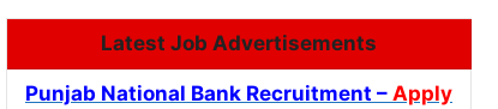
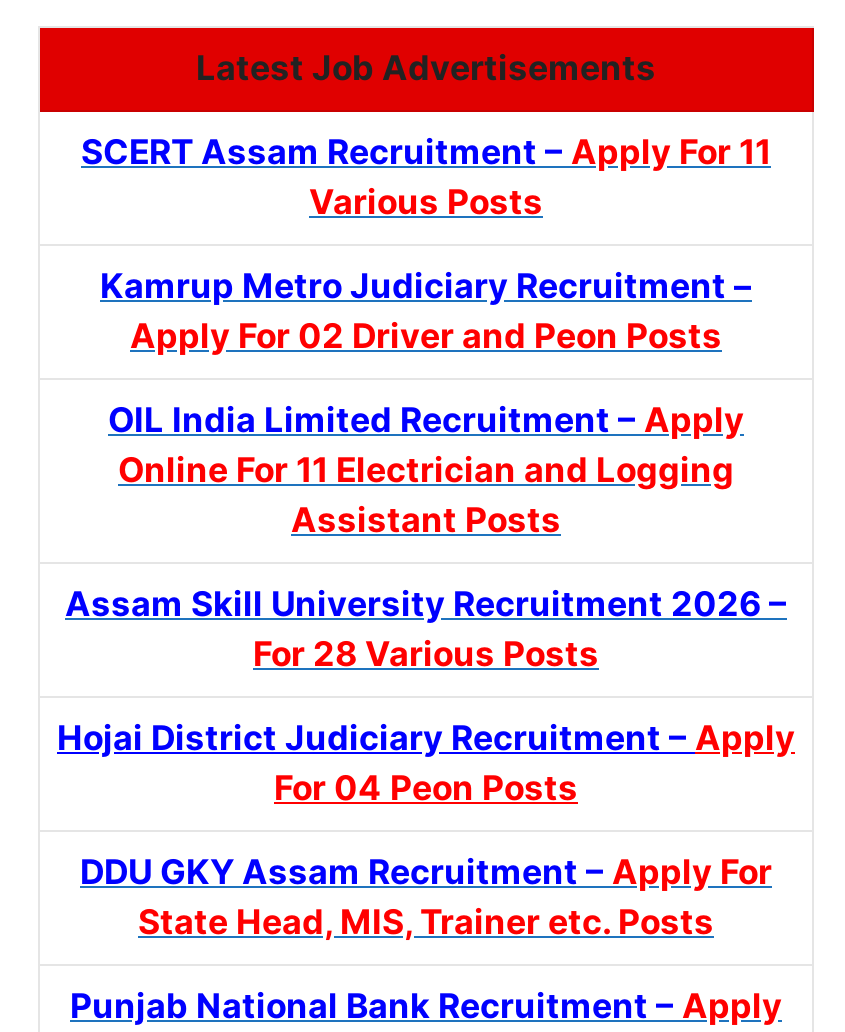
none -> [57,131,795,941] SCERT Assam Recruitment – Apply For 11 | Various Posts | Kamrup Metro Judiciary Recruitment – | Apply For 02 Driver and Peon Posts | OIL India Limited Recruitment – Apply | Online For 11 Electrician and Logging | Assistant Posts | Assam Skill University Recruitment 2026 – | For 28 Various Posts | Hojai District Judiciary Recruitment – Apply | For 04 Peon Posts | DDU GKY Assam Recruitment – Apply For | State Head, MIS, Trainer etc. Posts

